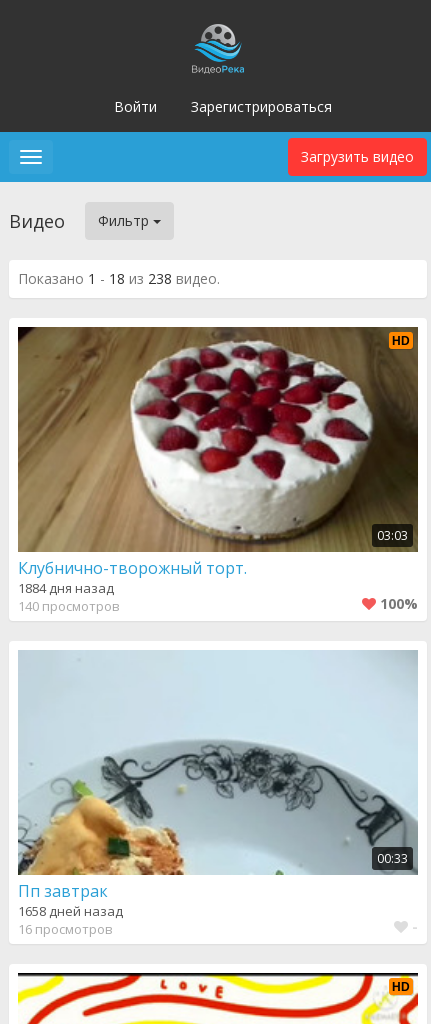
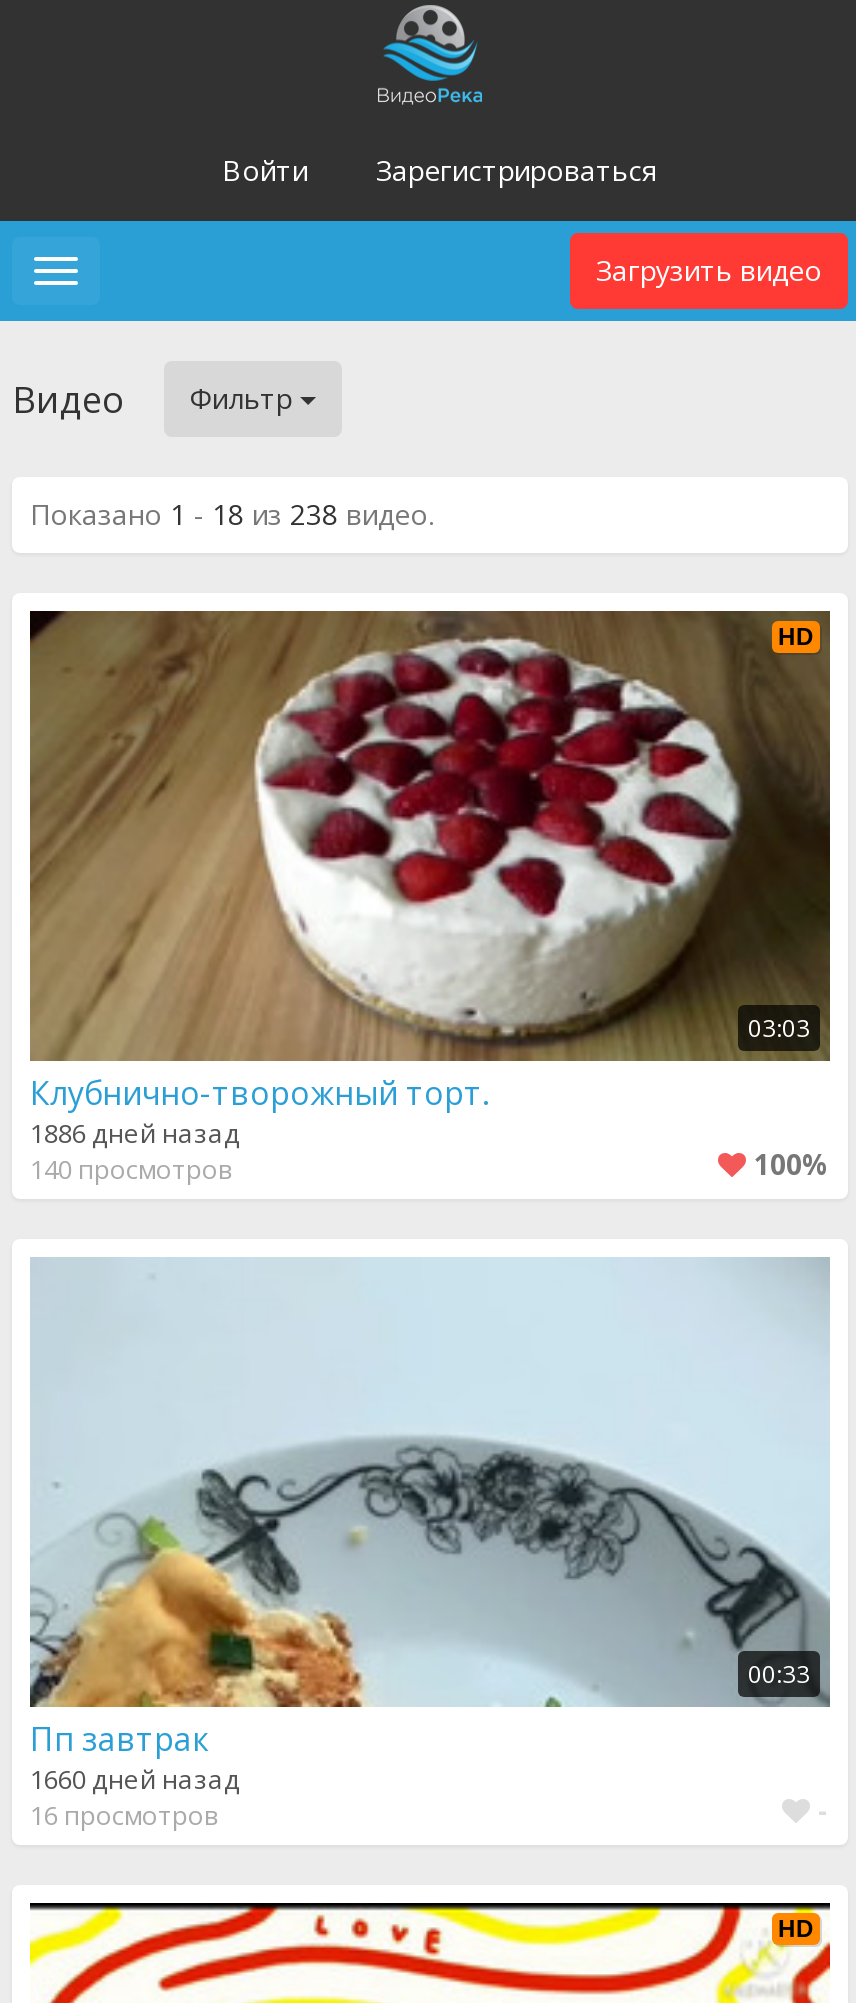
[18,578,114,596] 1884 дня назад -> [30,1114,240,1150] 1886 дней назад
[18,901,123,919] 1658 дней назад -> [30,1760,240,1796] 1660 дней назад

